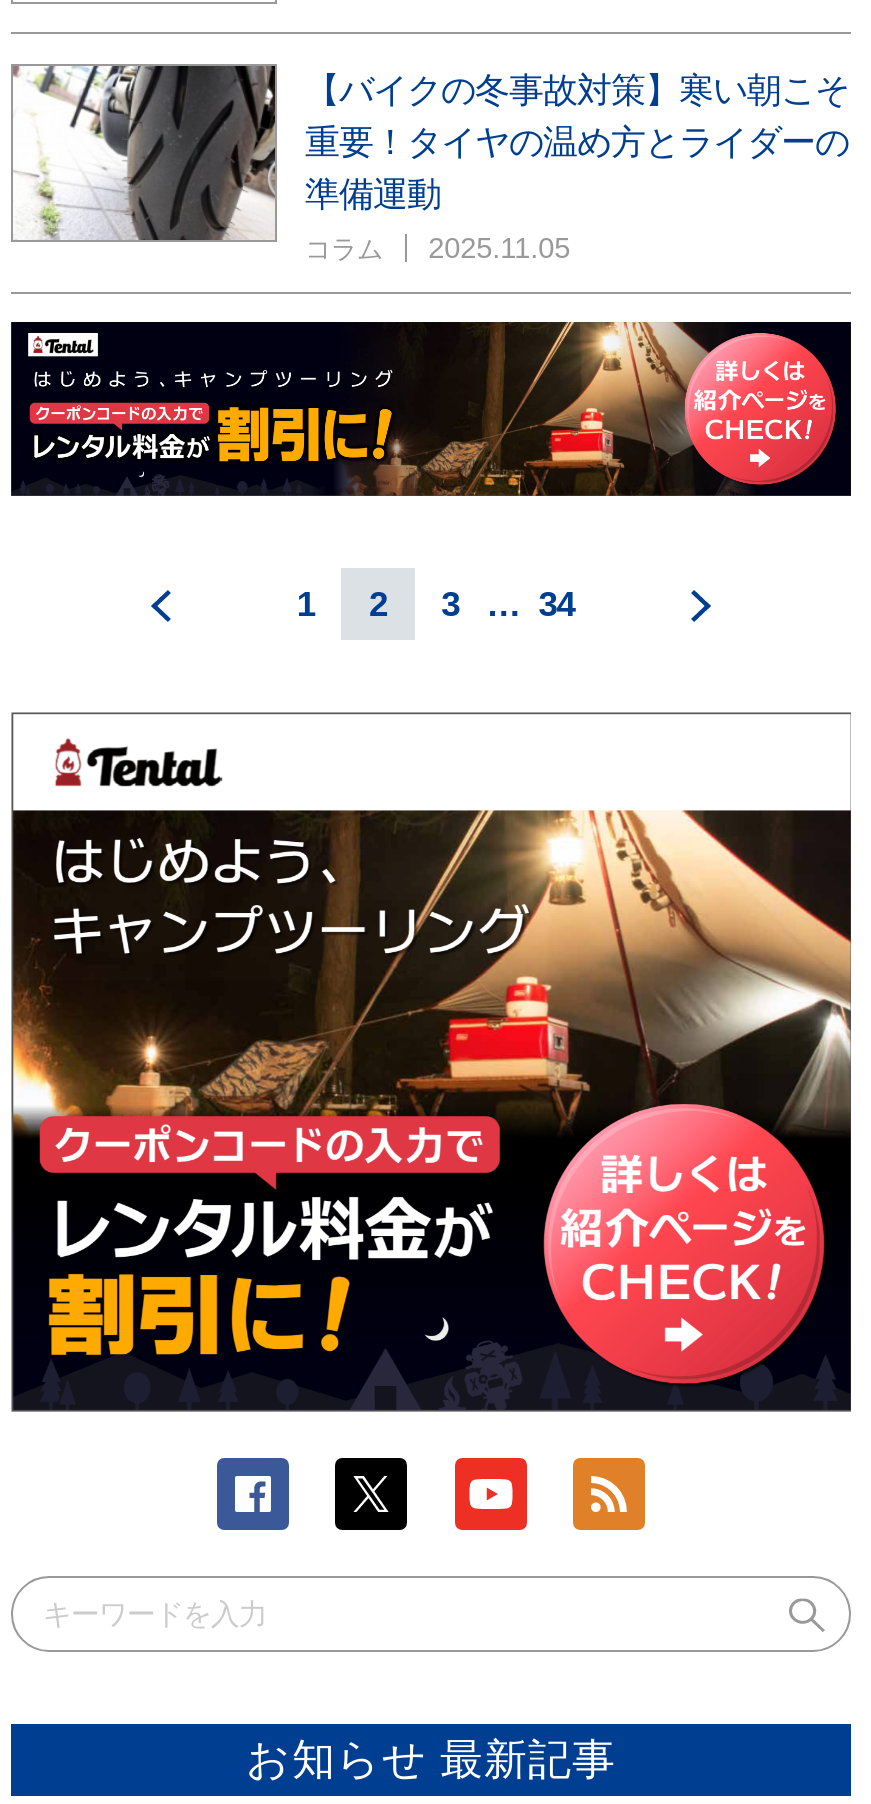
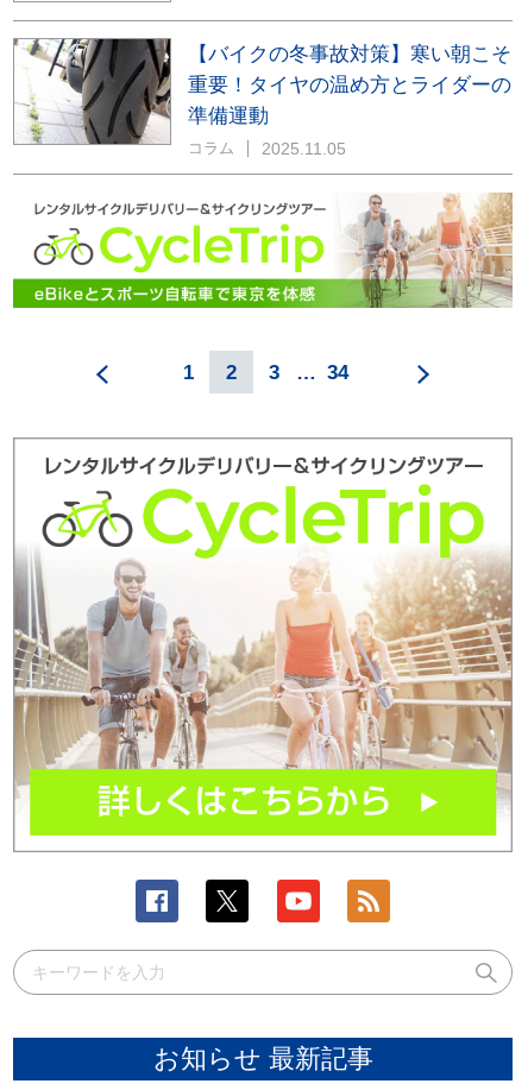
[9,319,853,497] [image] -> [12,191,513,309] [image]
[11,737,851,1411] [image] -> [13,441,513,850] [image]

